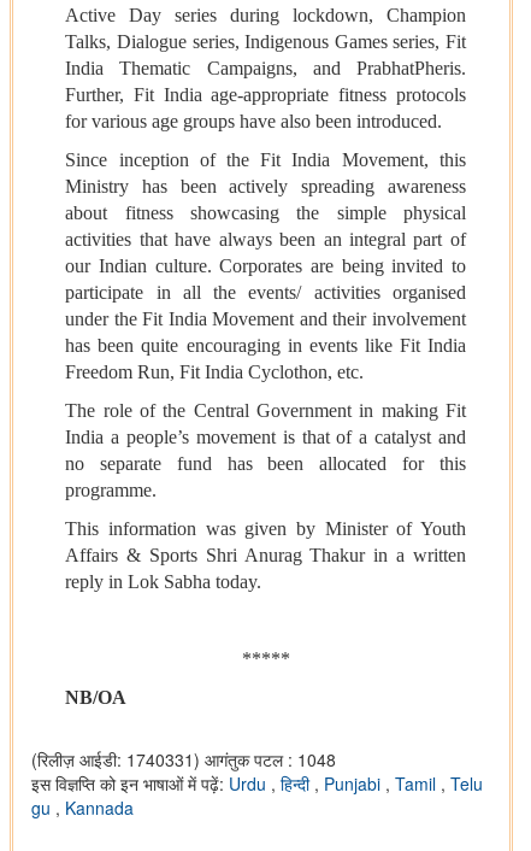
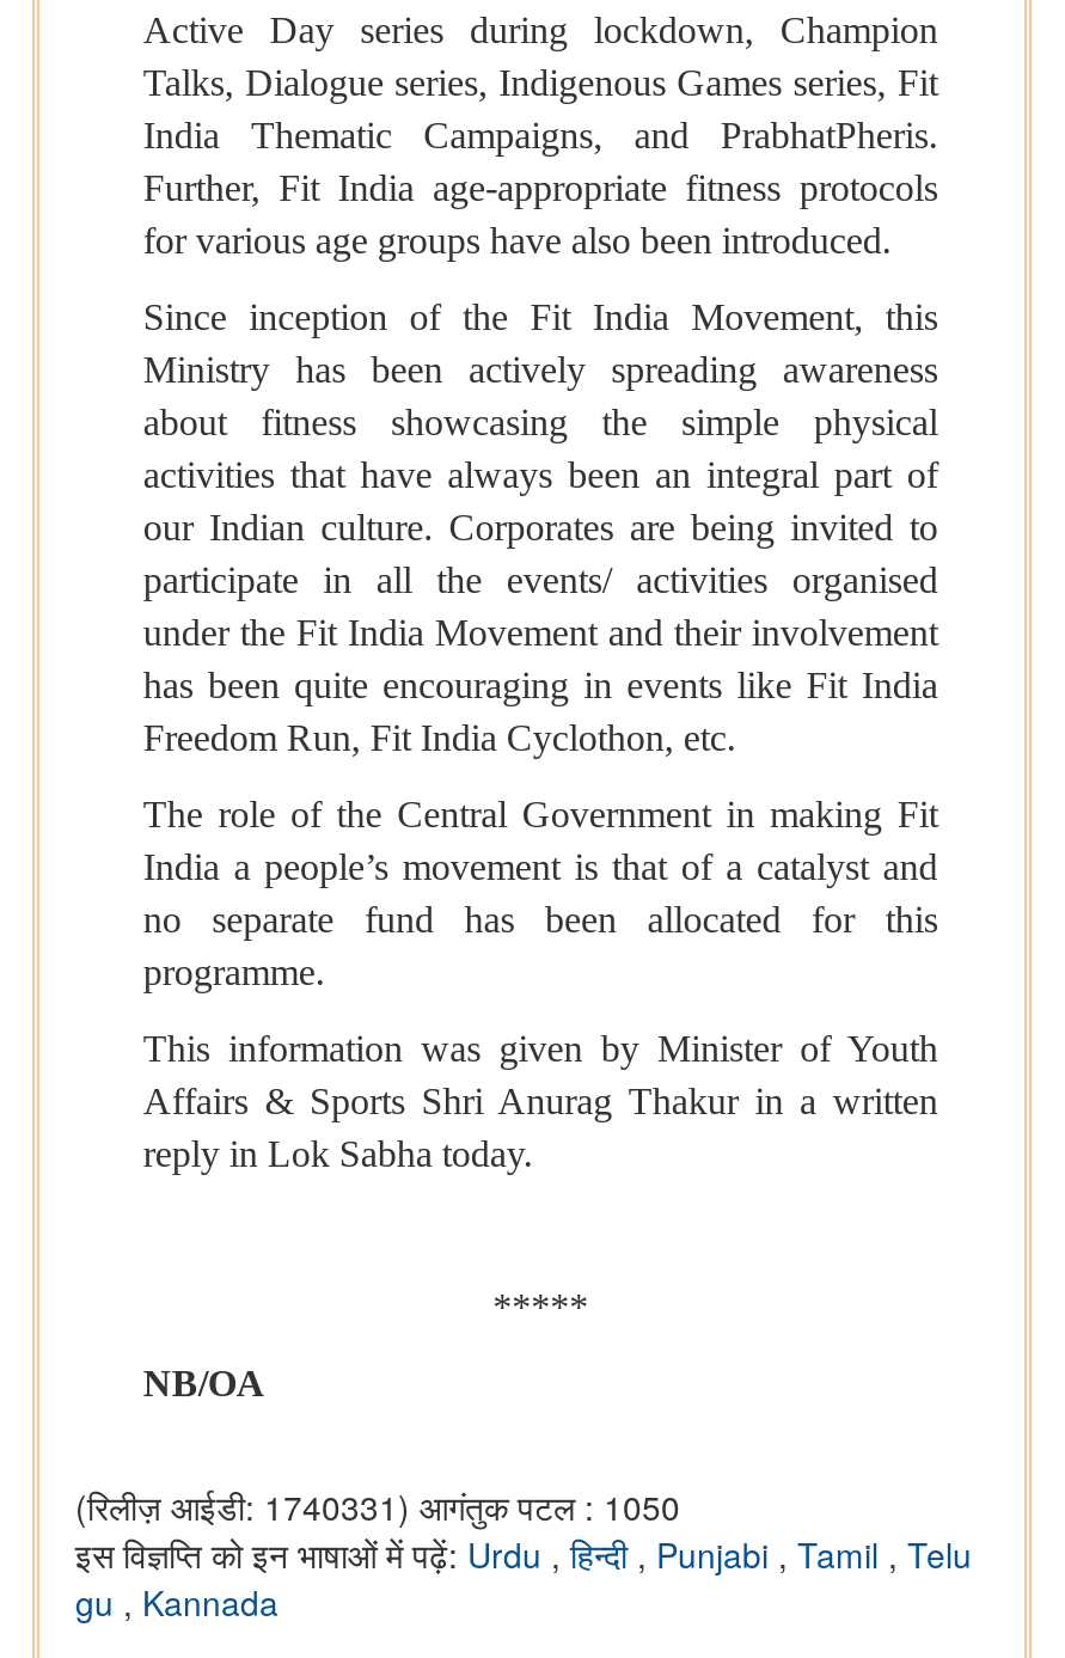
[31,747,336,771] (रिलीज़ आईडी: 1740331) आगंतुक पटल : 1048 -> [75,1482,680,1530] (रिलीज़ आईडी: 1740331) आगंतुक पटल : 1050

